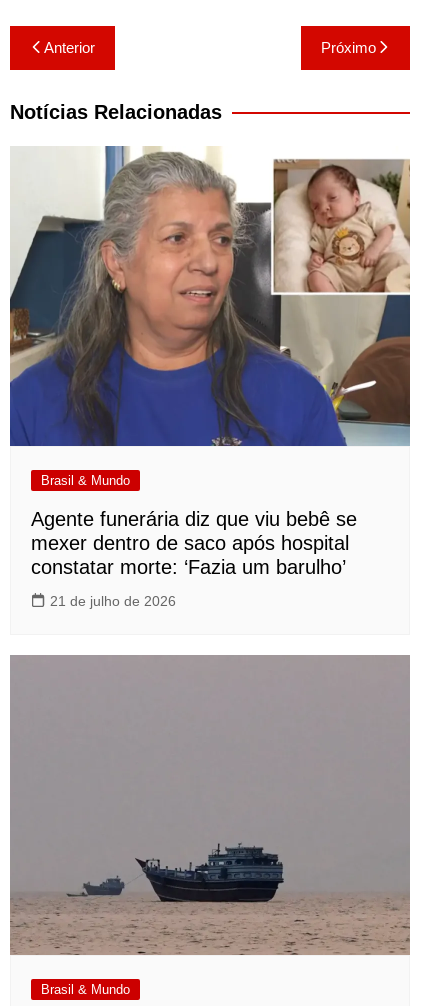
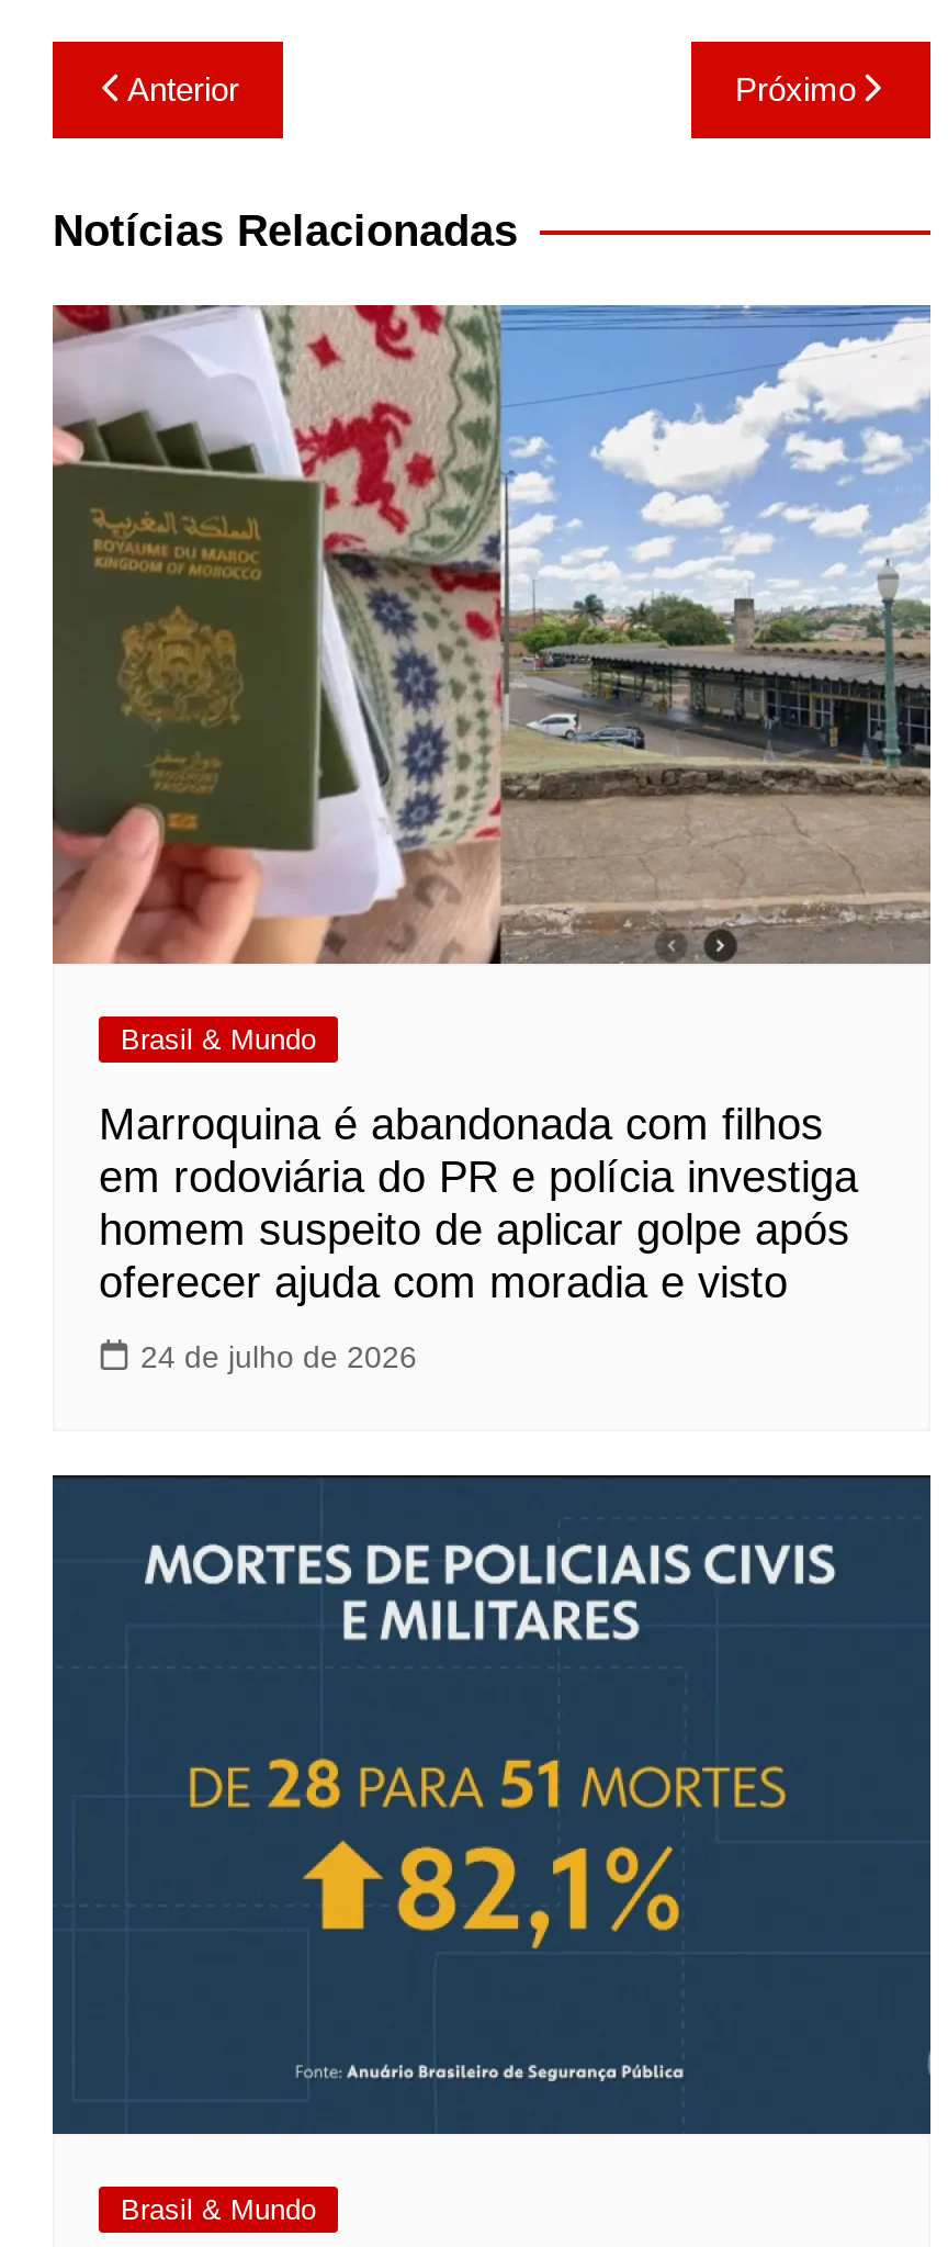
[9,146,411,447] [image] -> [50,303,933,966] [image]
[31,508,357,578] Agente funerária diz que viu bebê se | mexer dentro de saco após hospital | constatar morte: ‘Fazia um barulho’ -> [99,1100,858,1306] Marroquina é abandonada com filhos | em rodoviária do PR e polícia investiga | homem suspeito de aplicar golpe após | oferecer ajuda com moradia e visto
[50,593,176,609] 21 de julho de 2026 -> [140,1339,417,1375] 24 de julho de 2026
[9,656,411,956] [image] -> [50,1475,933,2136] [image]

